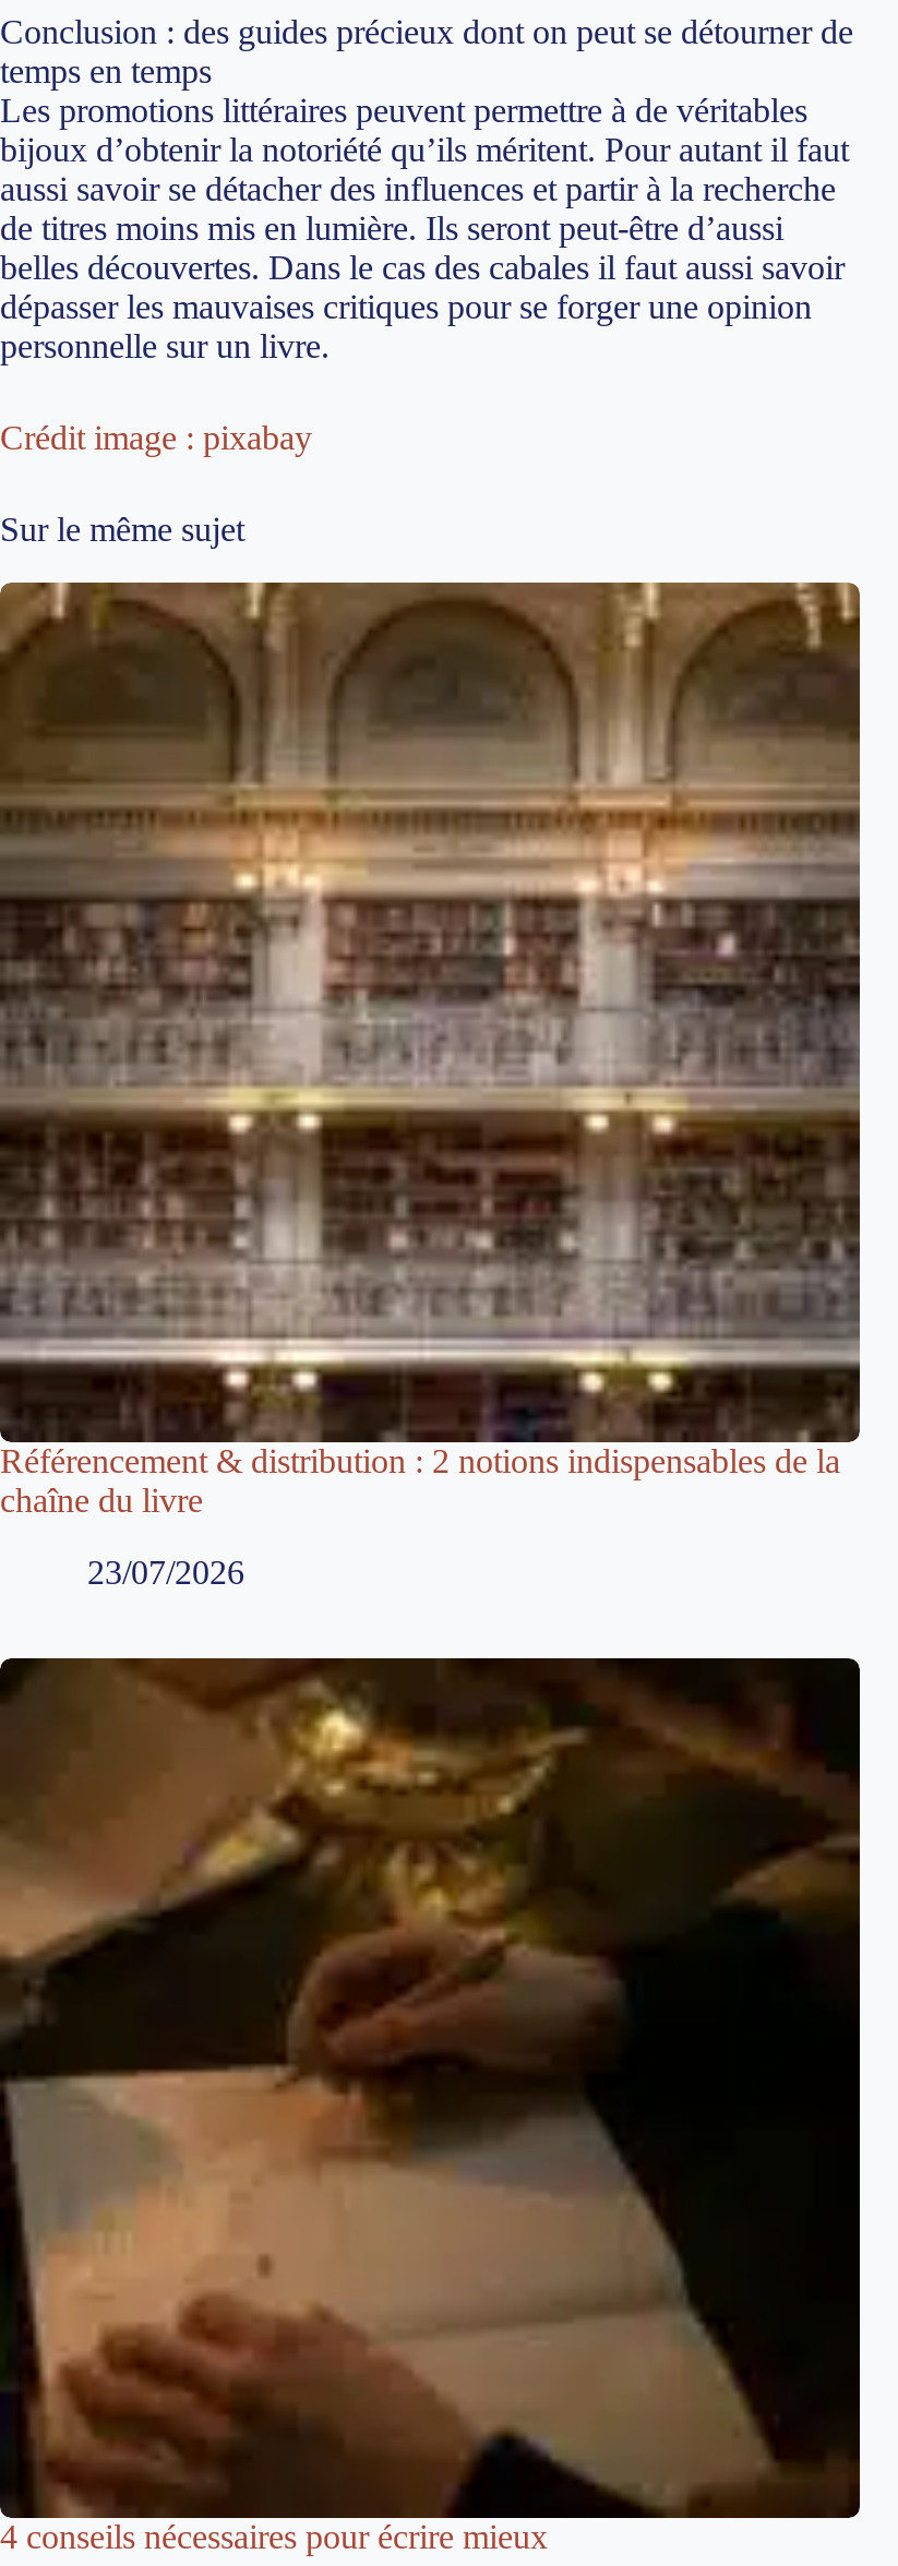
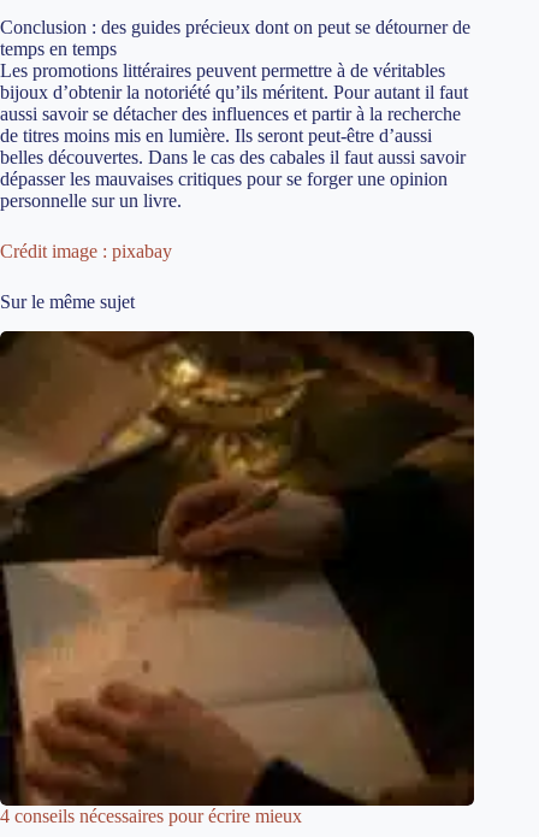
[0,580,862,1591] [image] | Référencement & distribution : 2 notions indispensables de la | chaîne du livre | 23/07/2026 -> none

